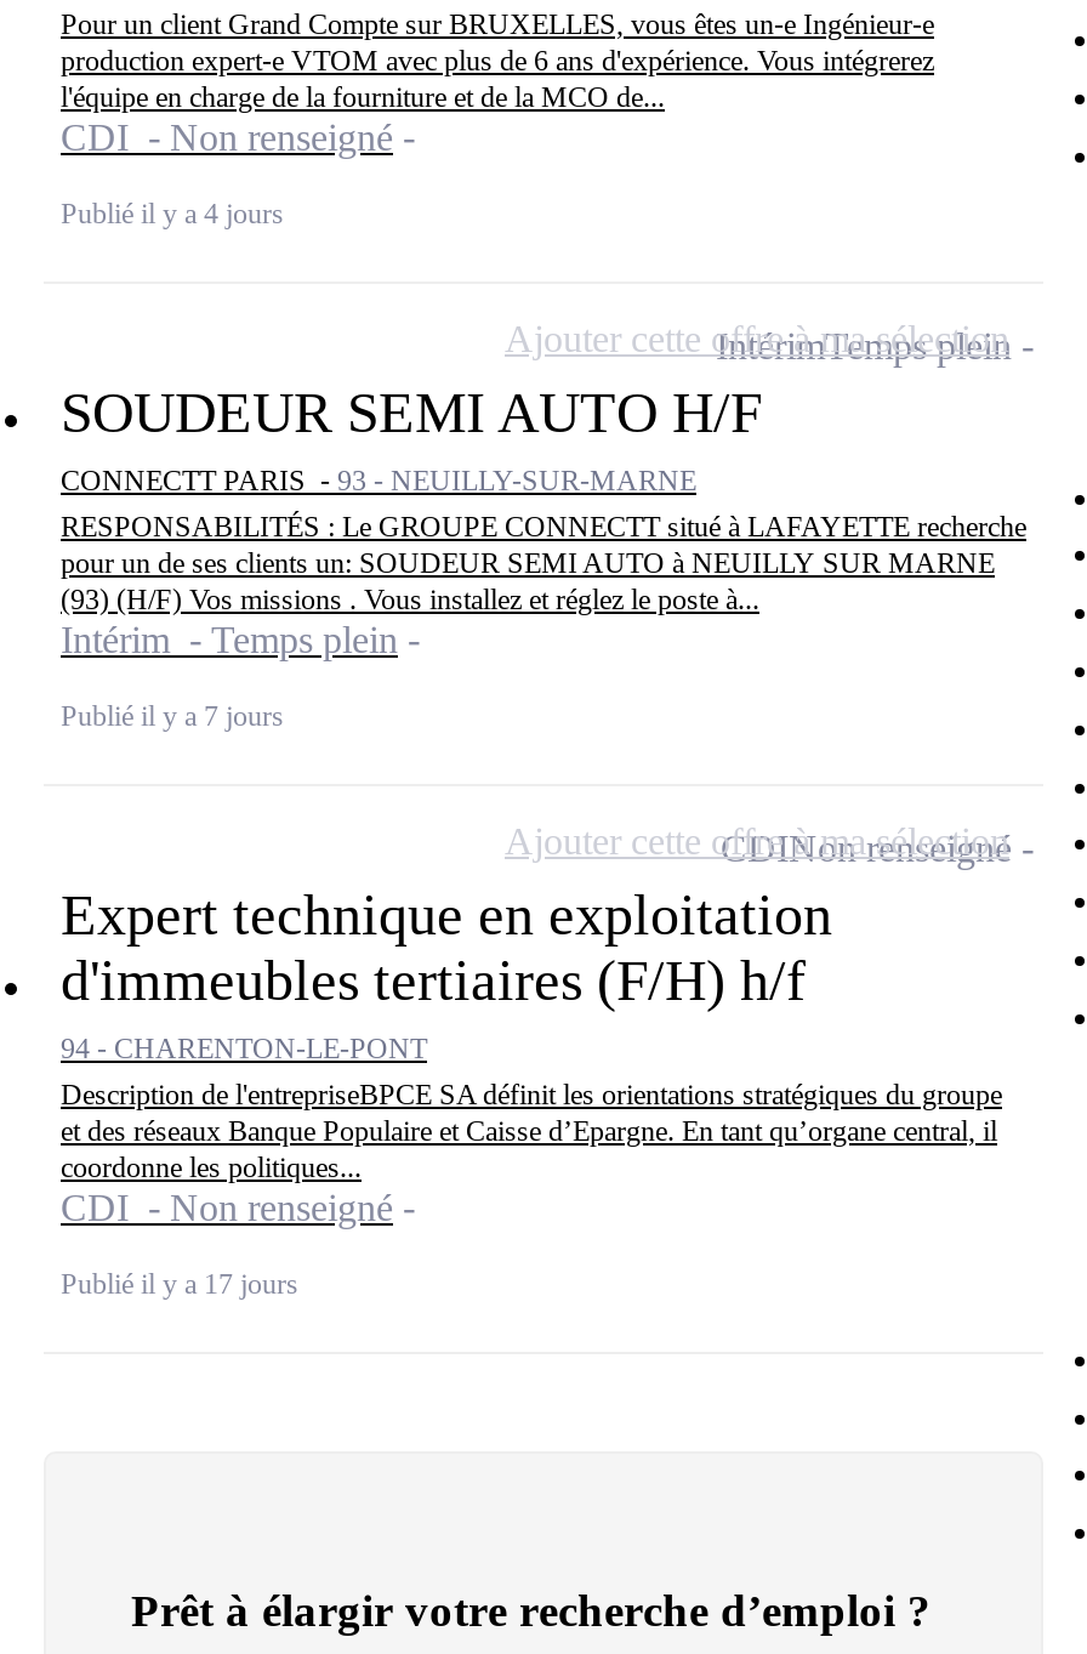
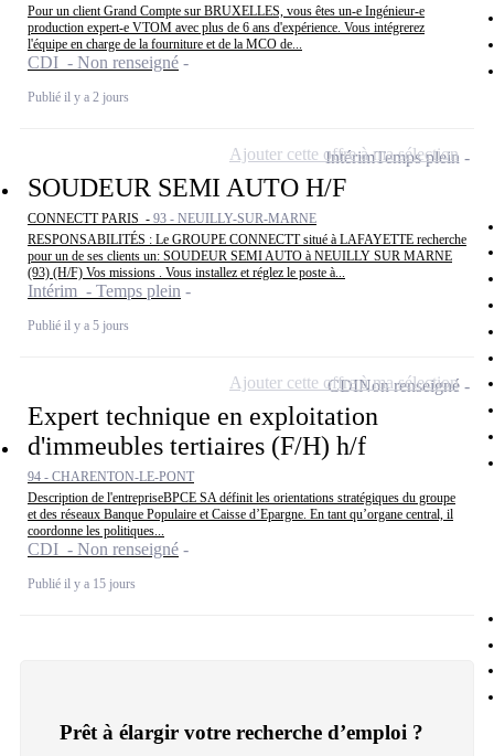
[61,198,284,232] Publié il y a 4 jours -> [28,90,129,105] Publié il y a 2 jours
[61,700,284,734] Publié il y a 7 jours -> [28,318,129,334] Publié il y a 5 jours
[61,1267,298,1301] Publié il y a 17 jours -> [28,576,136,592] Publié il y a 15 jours

